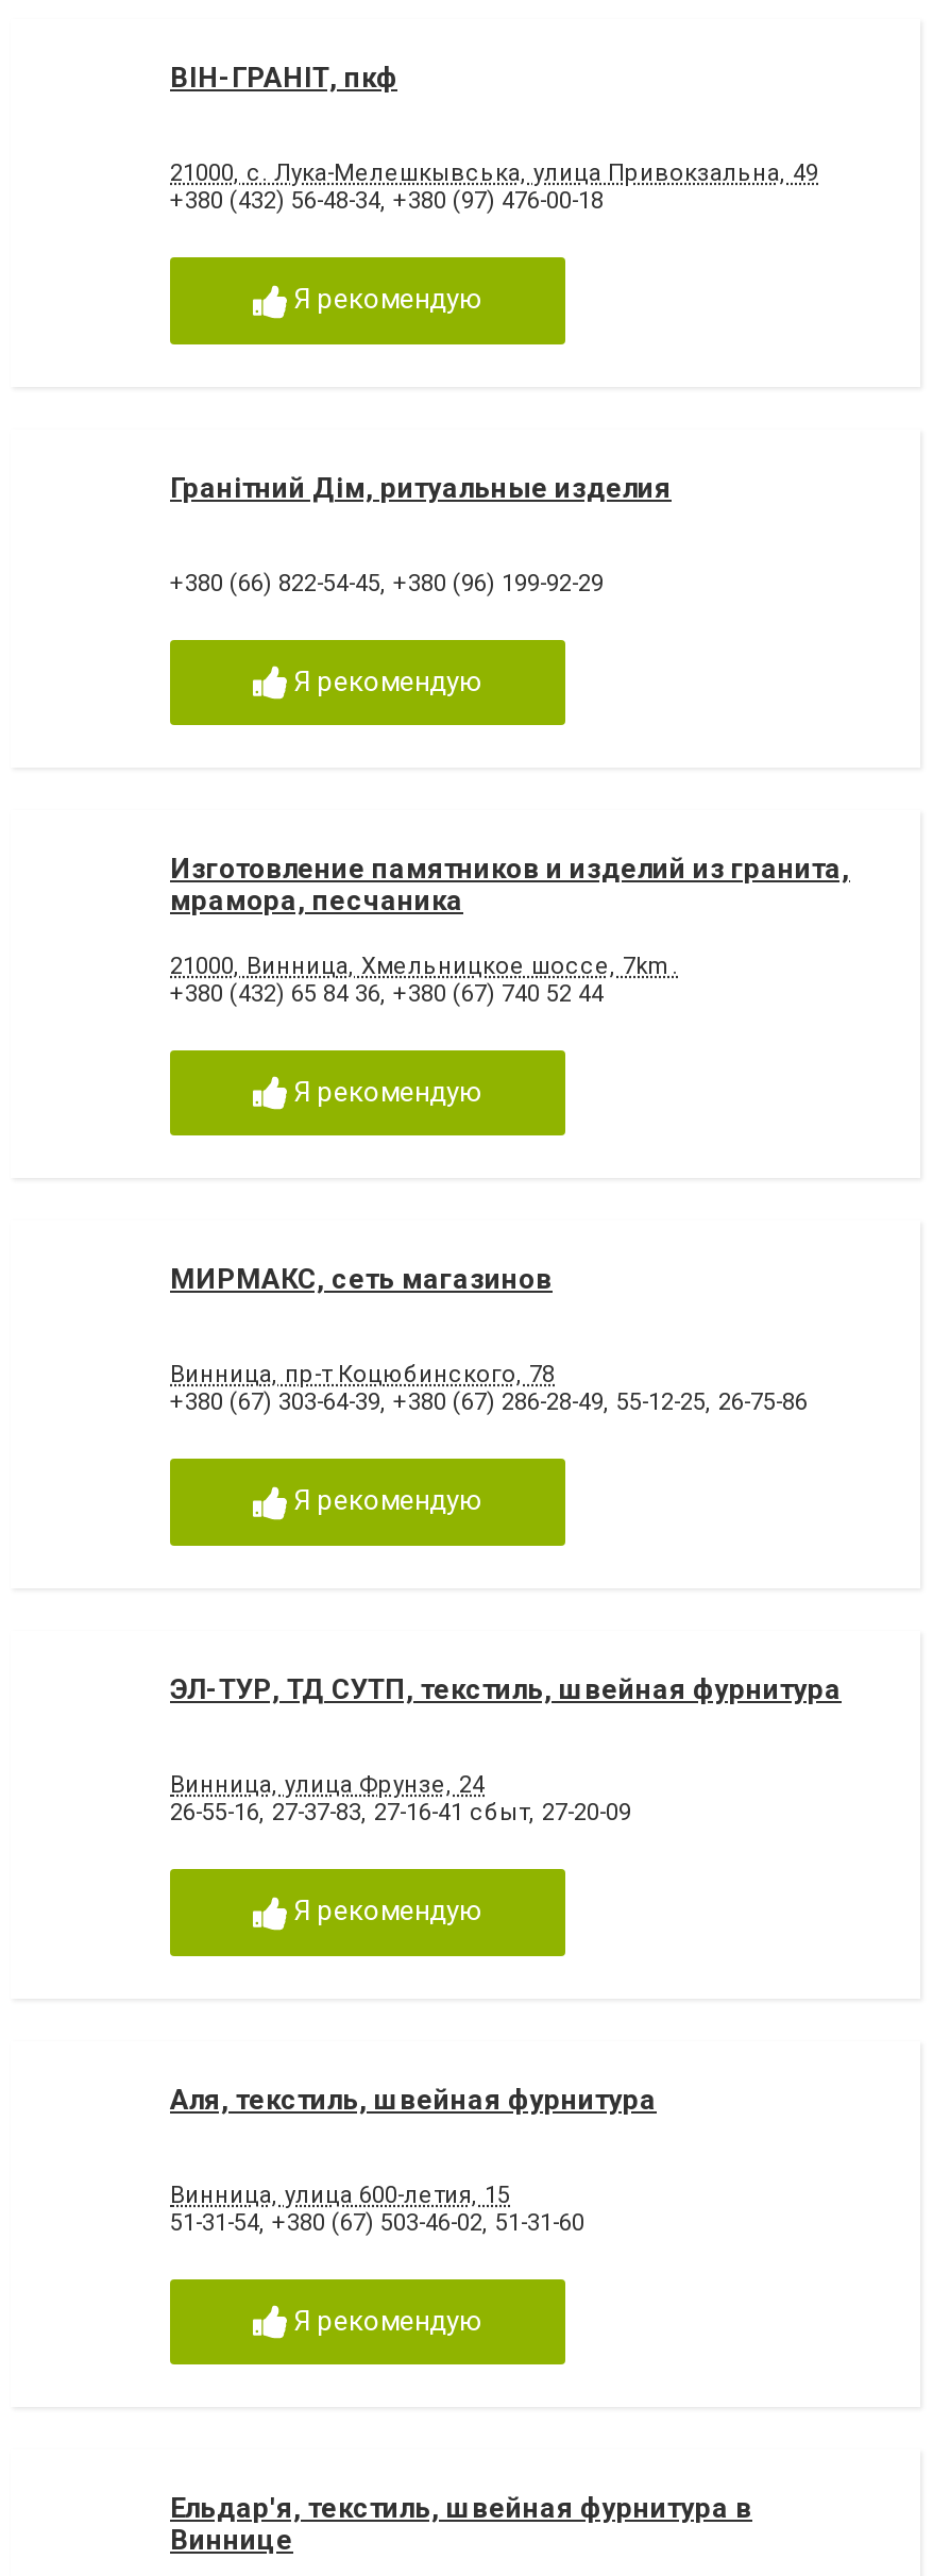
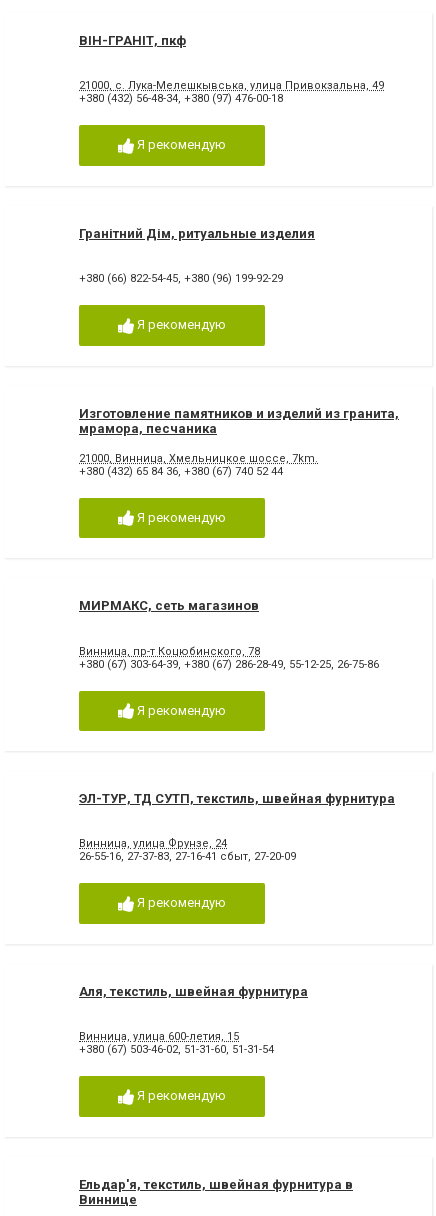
[170,2209,584,2237] 51-31-54, +380 (67) 503-46-02, 51-31-60 -> [79,1043,274,1056] +380 (67) 503-46-02, 51-31-60, 51-31-54

